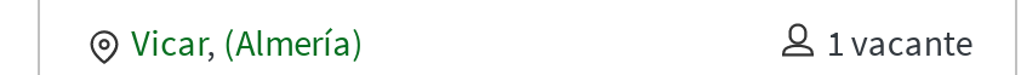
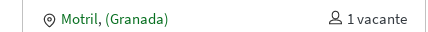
[131,19,364,65] Vicar, (Almería) -> [61,9,169,28] Motril, (Granada)

